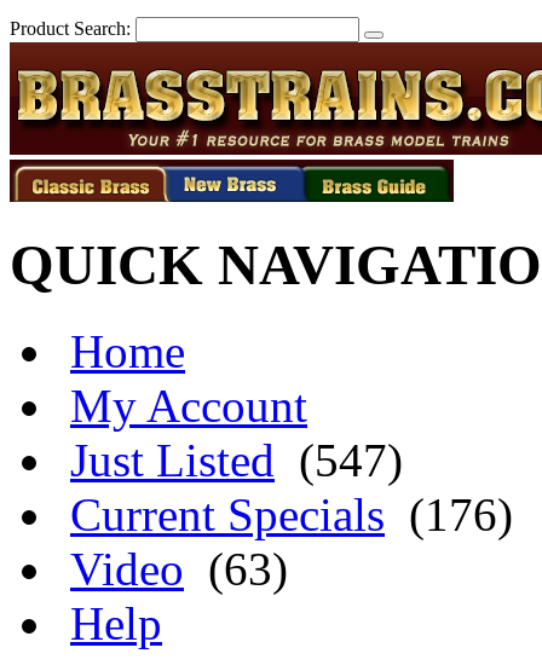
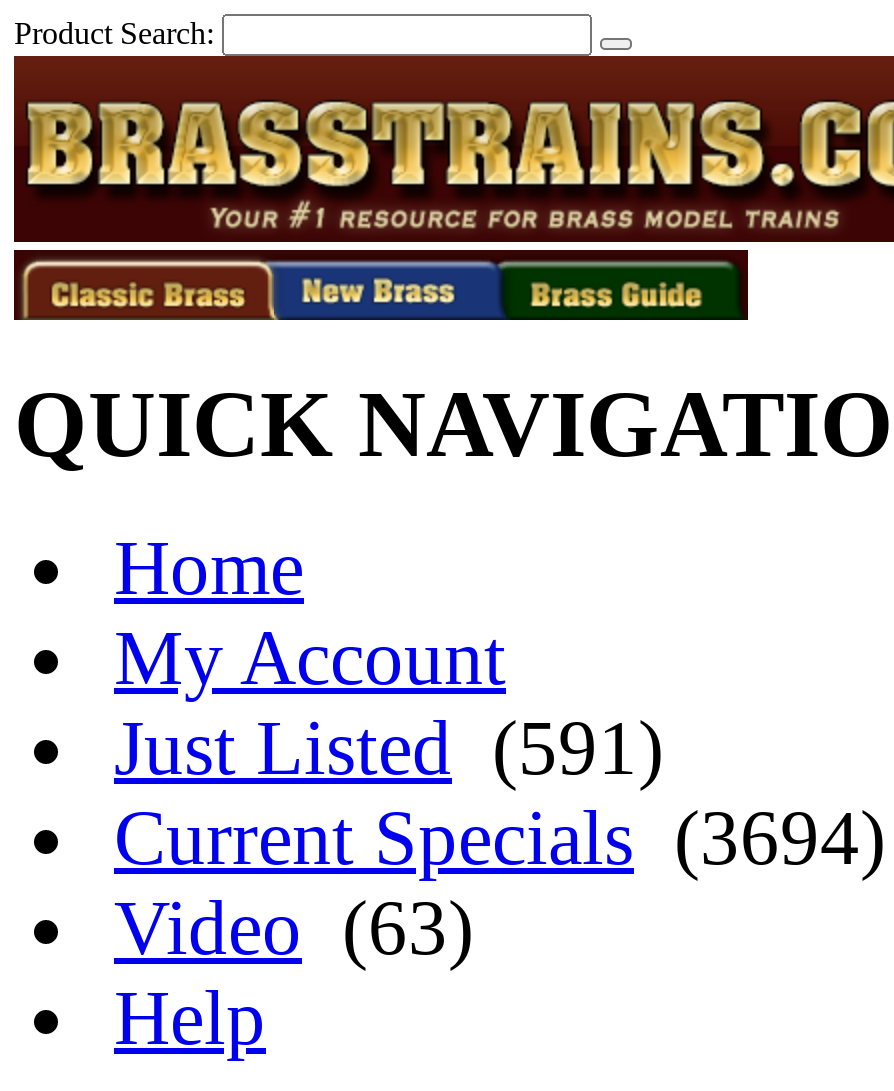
[70,434,403,486] Just Listed (547) -> [114,704,664,790] Just Listed (591)
[70,488,513,540] Current Specials (176) -> [114,794,886,880] Current Specials (3694)

